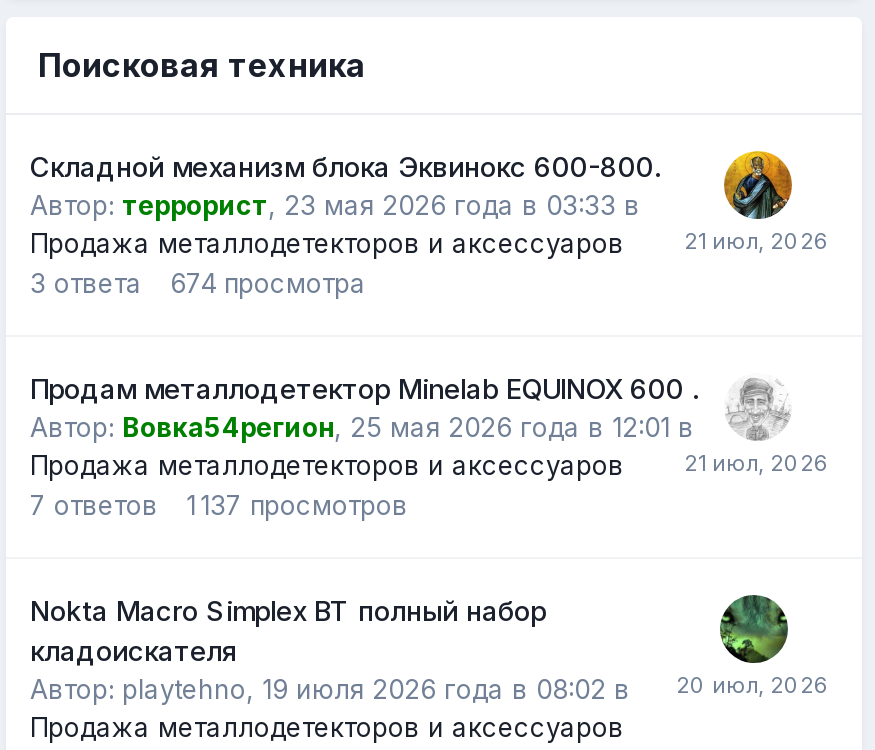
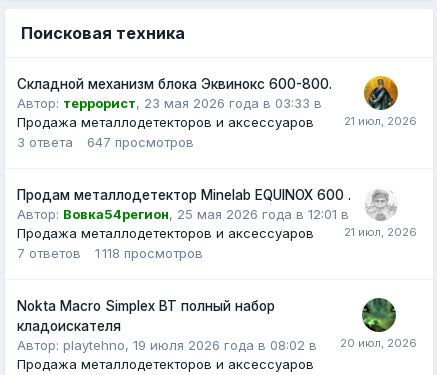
[170,268,366,300] 674 просмотра -> [87,134,194,150] 647 просмотров
[30,490,408,522] 7 ответов 1 137 просмотров -> [17,245,203,261] 7 ответов 1 118 просмотров

